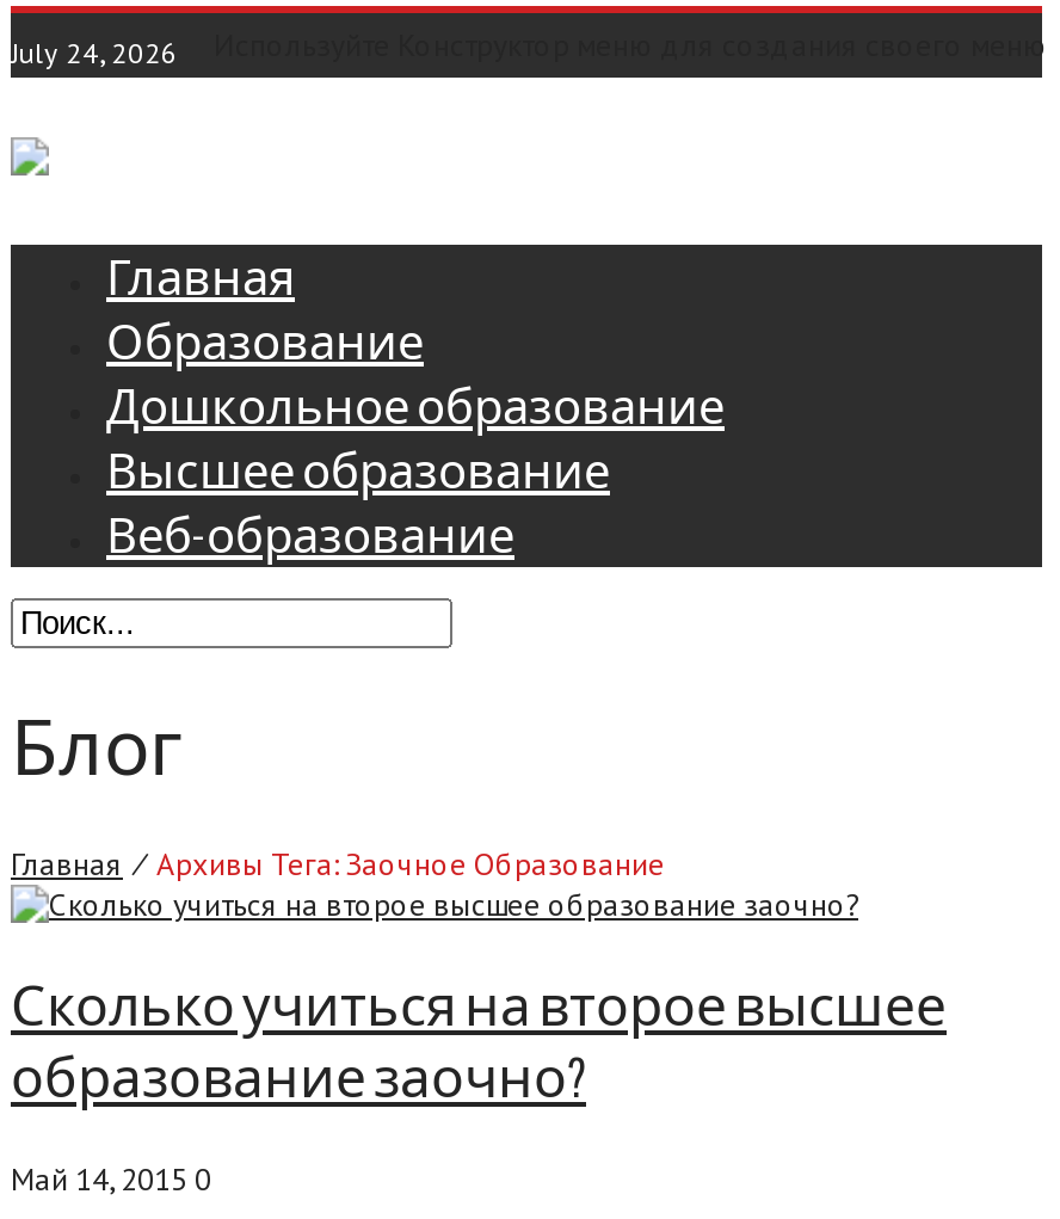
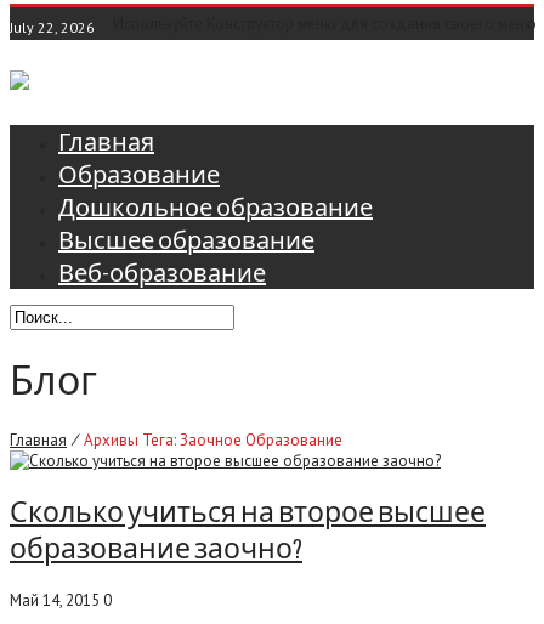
[11,35,178,70] July 24, 2026 -> [10,18,95,36] July 22, 2026

